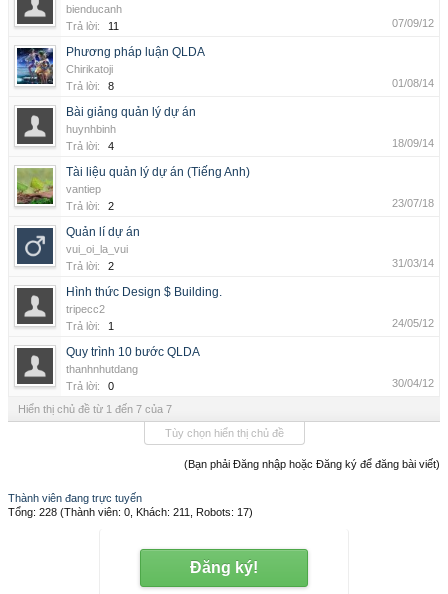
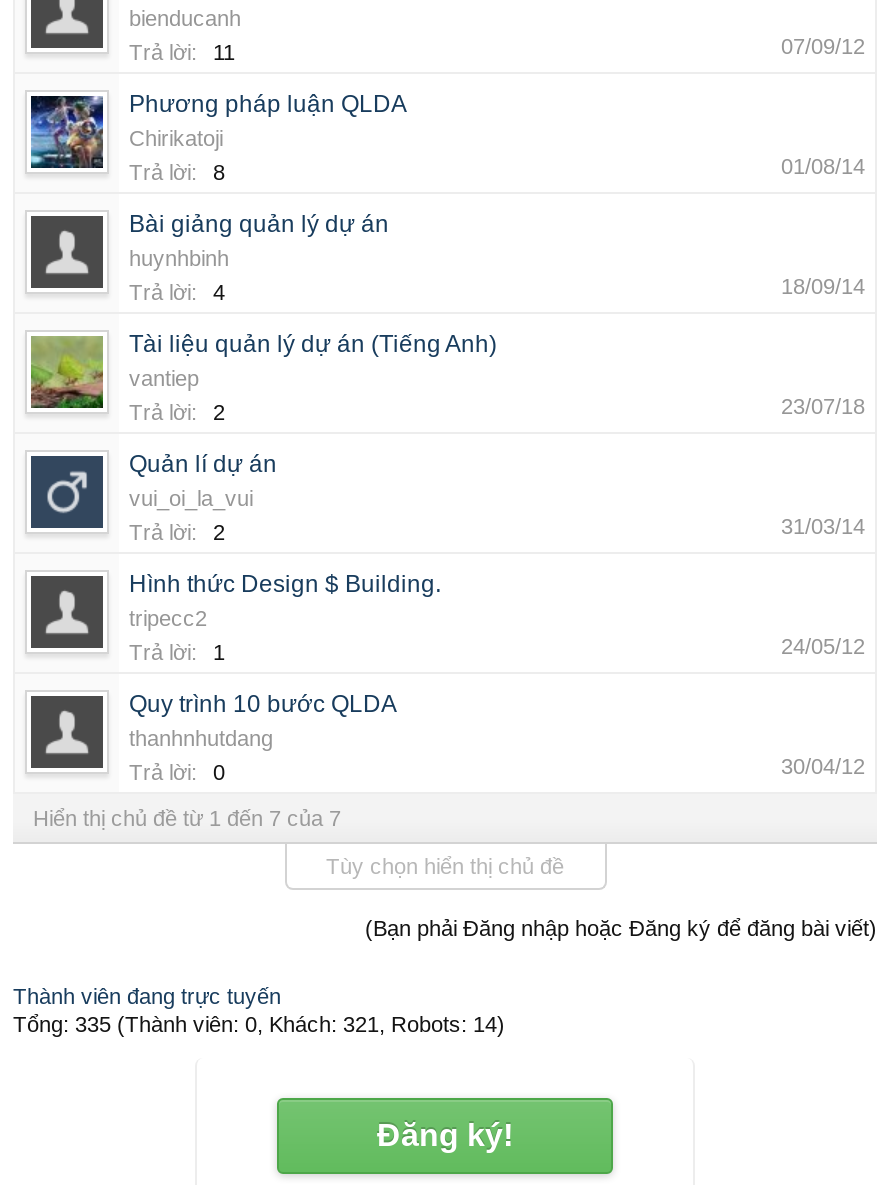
[8,506,253,518] Tổng: 228 (Thành viên: 0, Khách: 211, Robots: 17) -> [13,1012,505,1036] Tổng: 335 (Thành viên: 0, Khách: 321, Robots: 14)

